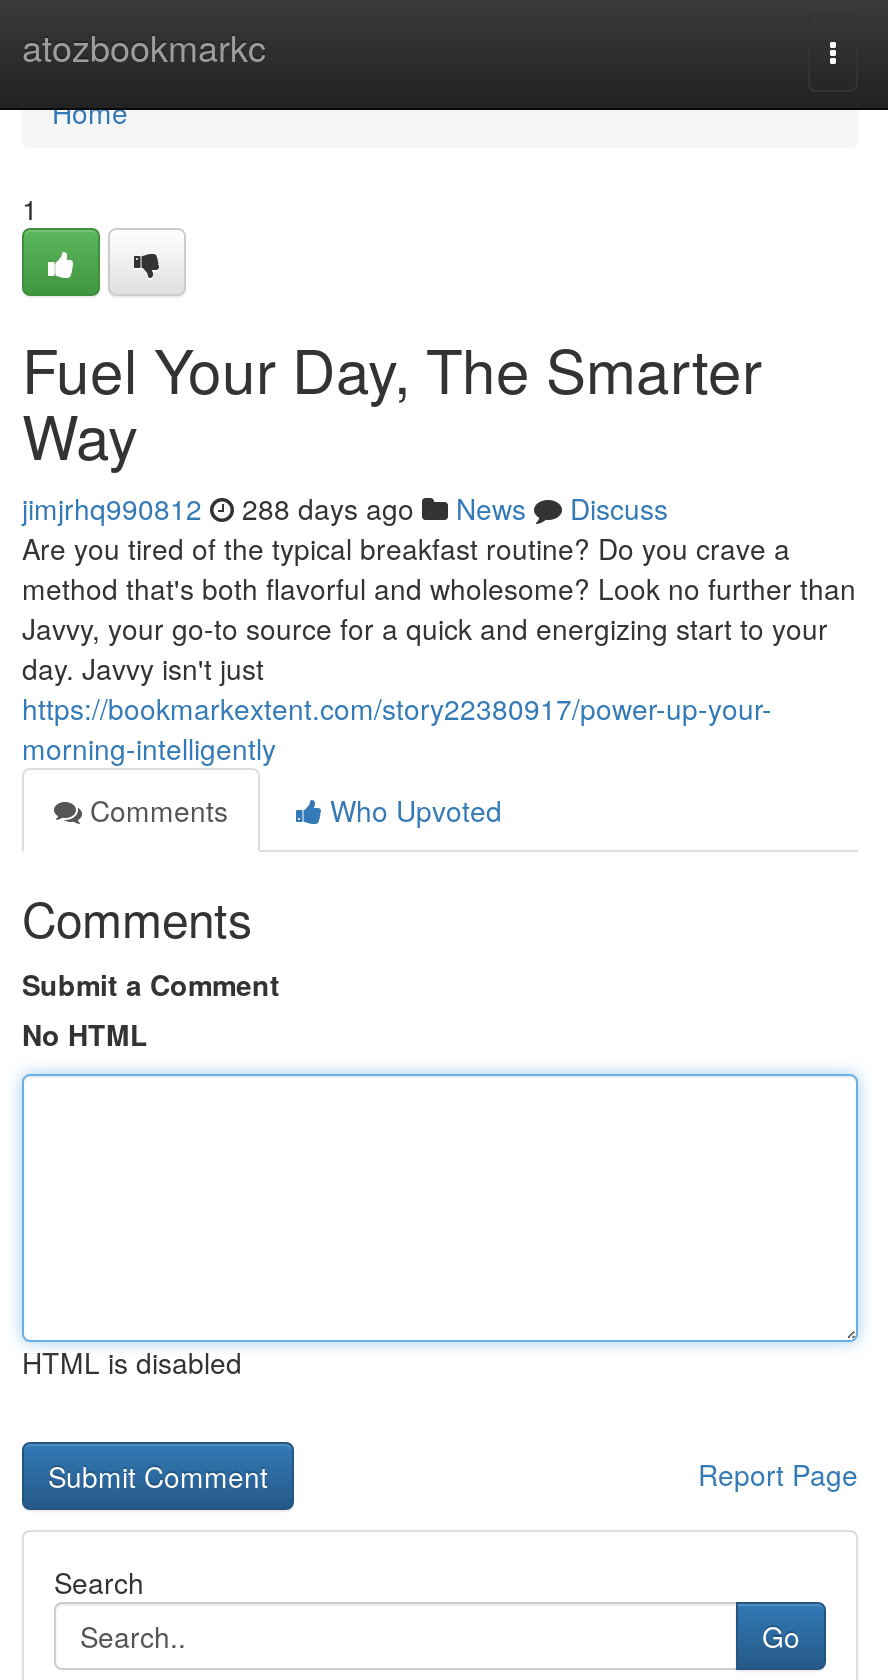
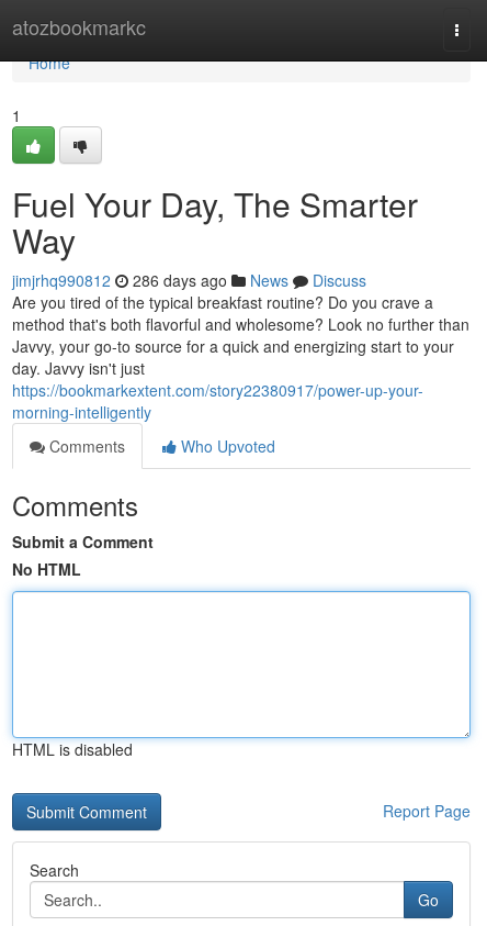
[22,488,668,528] jimjrhq990812 288 days ago News Discuss -> [12,269,366,291] jimjrhq990812 286 days ago News Discuss

